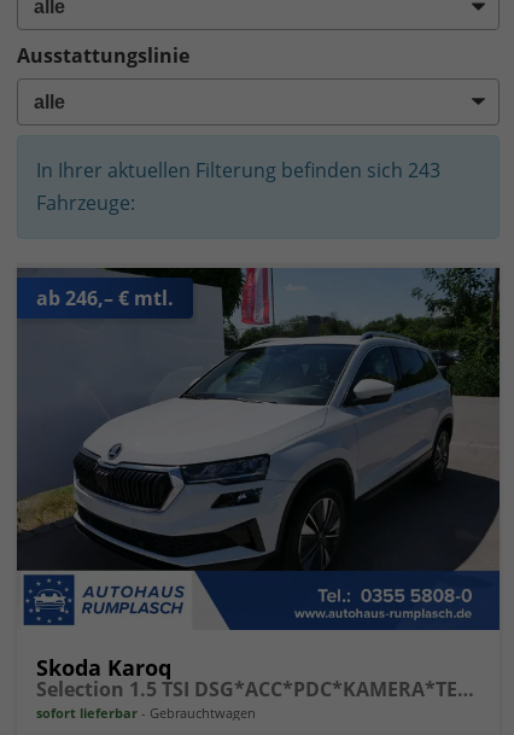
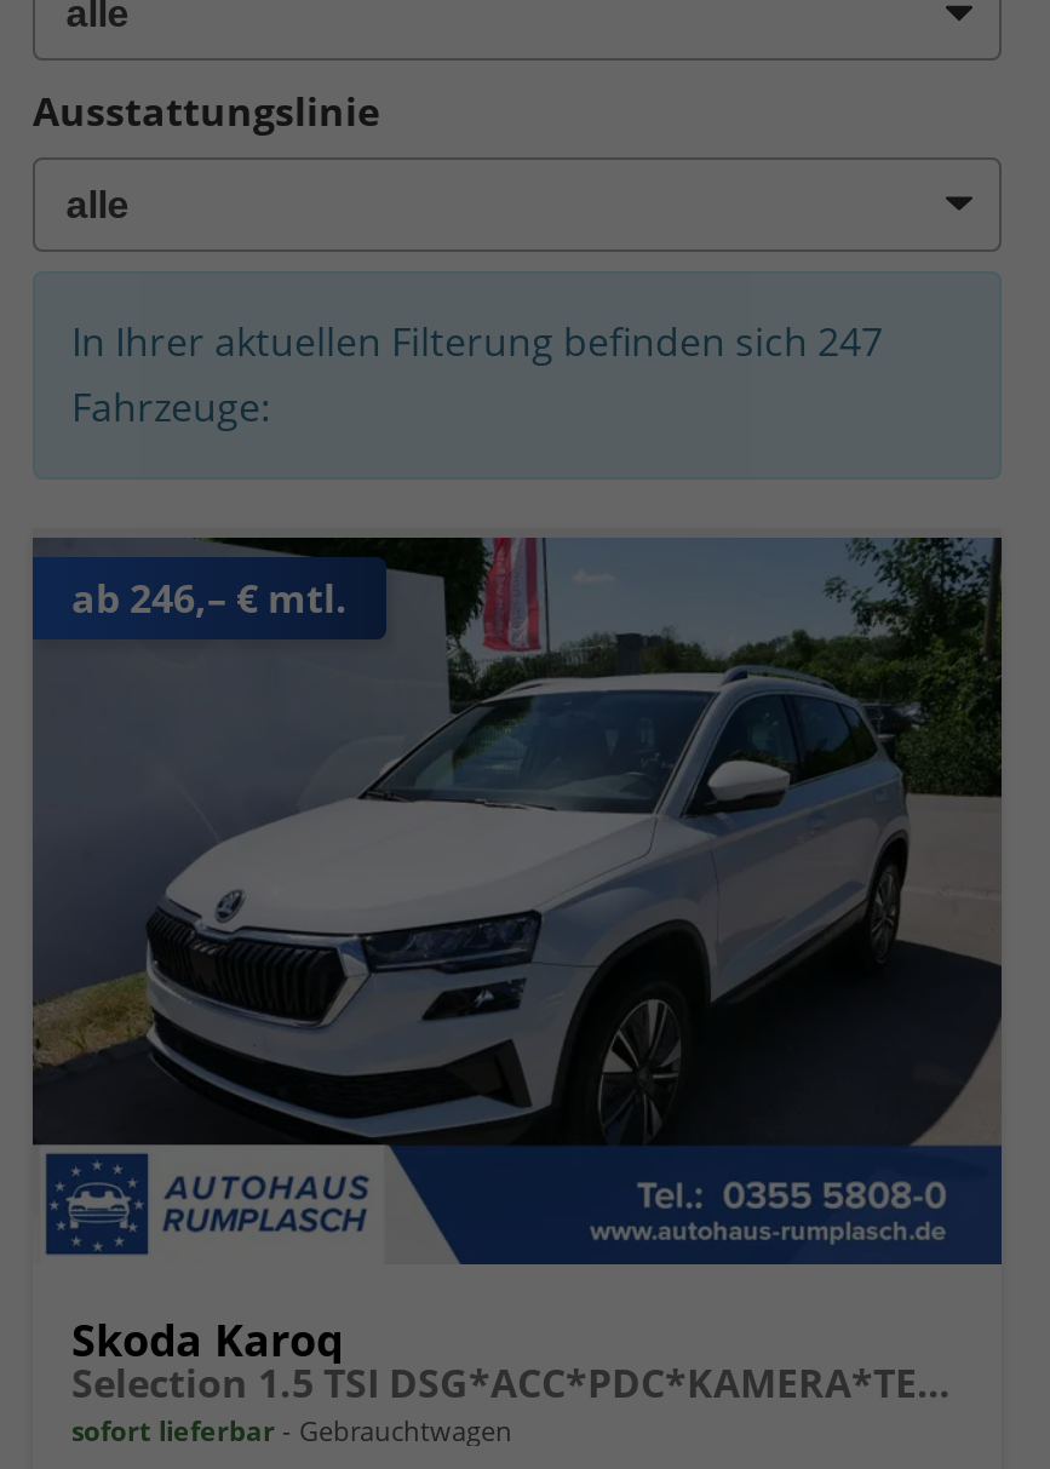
[36,157,440,184] In Ihrer aktuellen Filterung befinden sich 243 -> [71,316,883,369] In Ihrer aktuellen Filterung befinden sich 247

